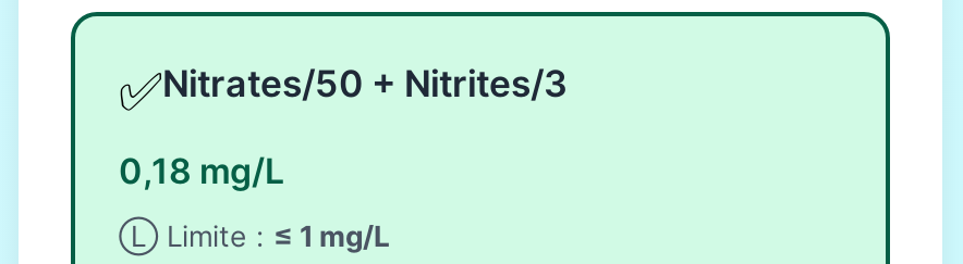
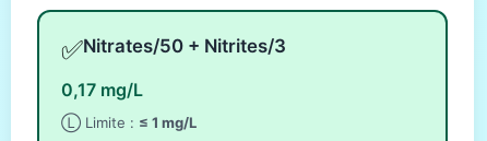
[119,149,284,192] 0,18 mg/L -> [61,79,143,100] 0,17 mg/L

